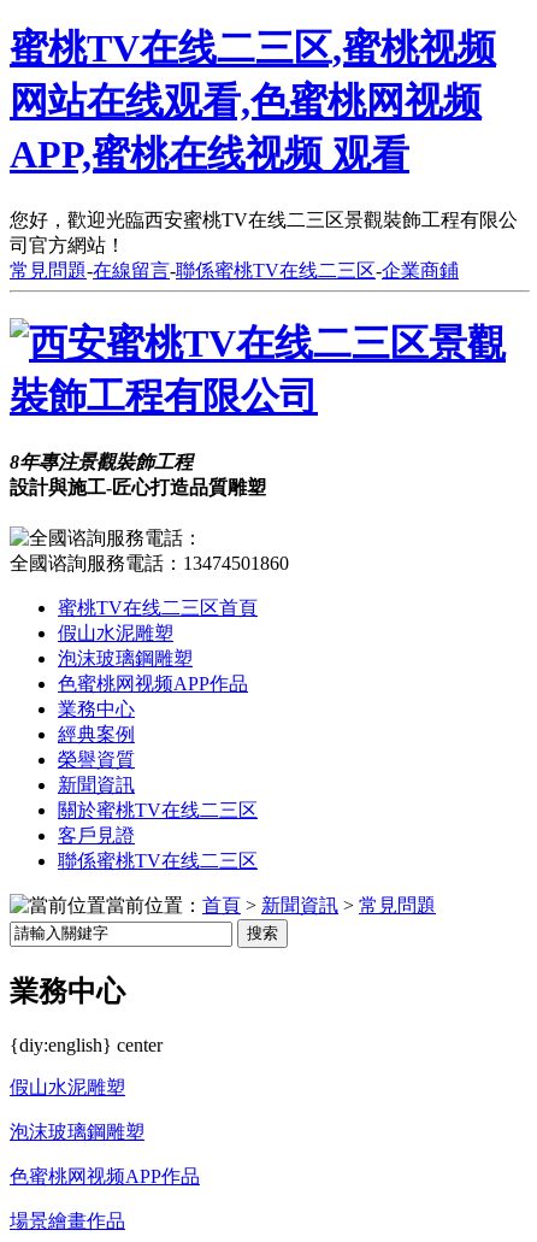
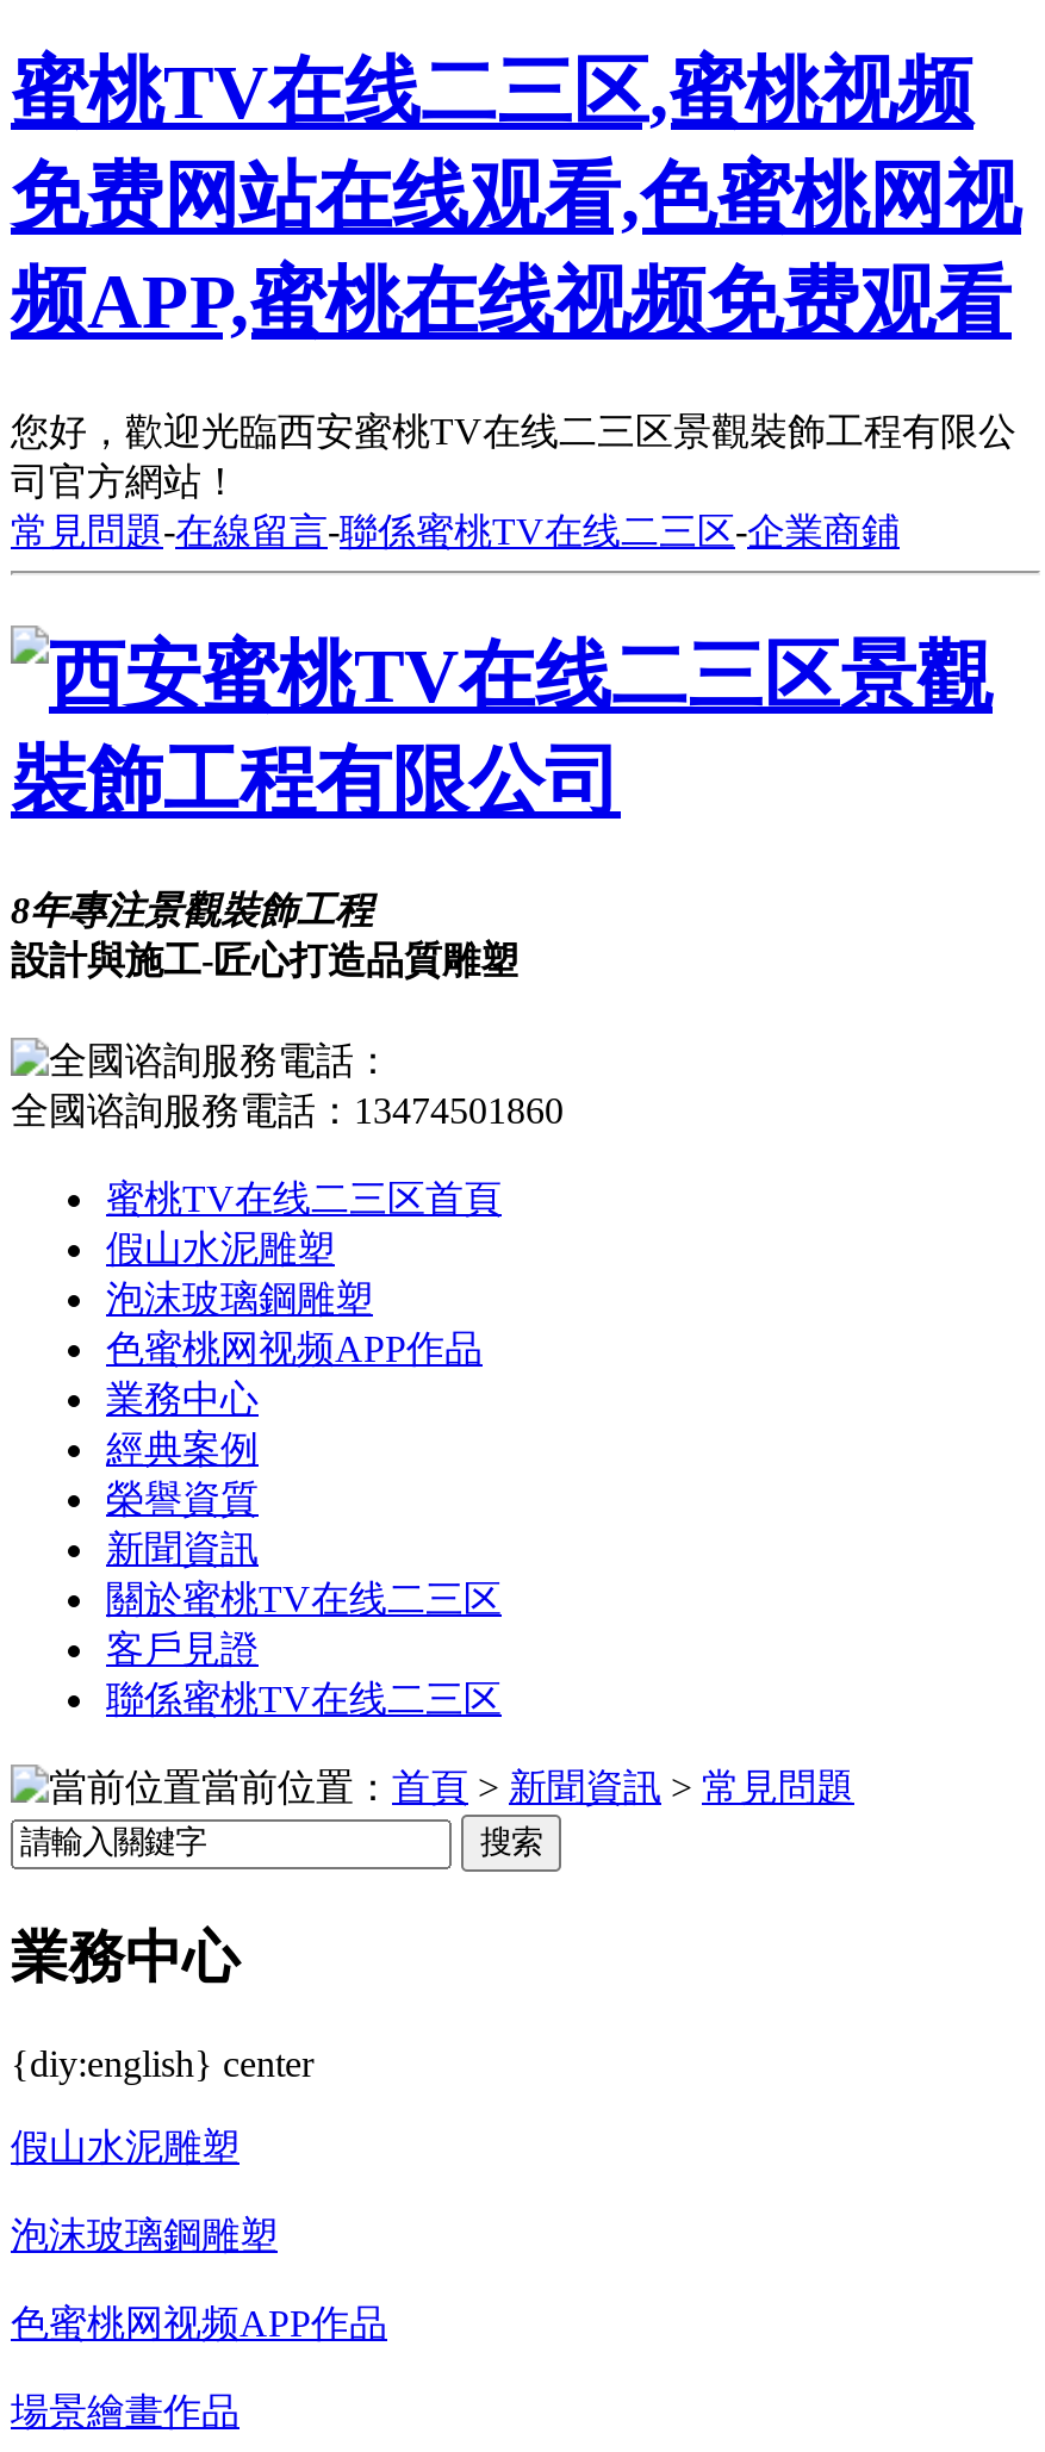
[10,80,482,176] 网站在线观看,色蜜桃网视频 | APP,蜜桃在线视频 观看 -> [11,155,1021,345] 免费网站在线观看,色蜜桃网视 | 频APP,蜜桃在线视频免费观看

